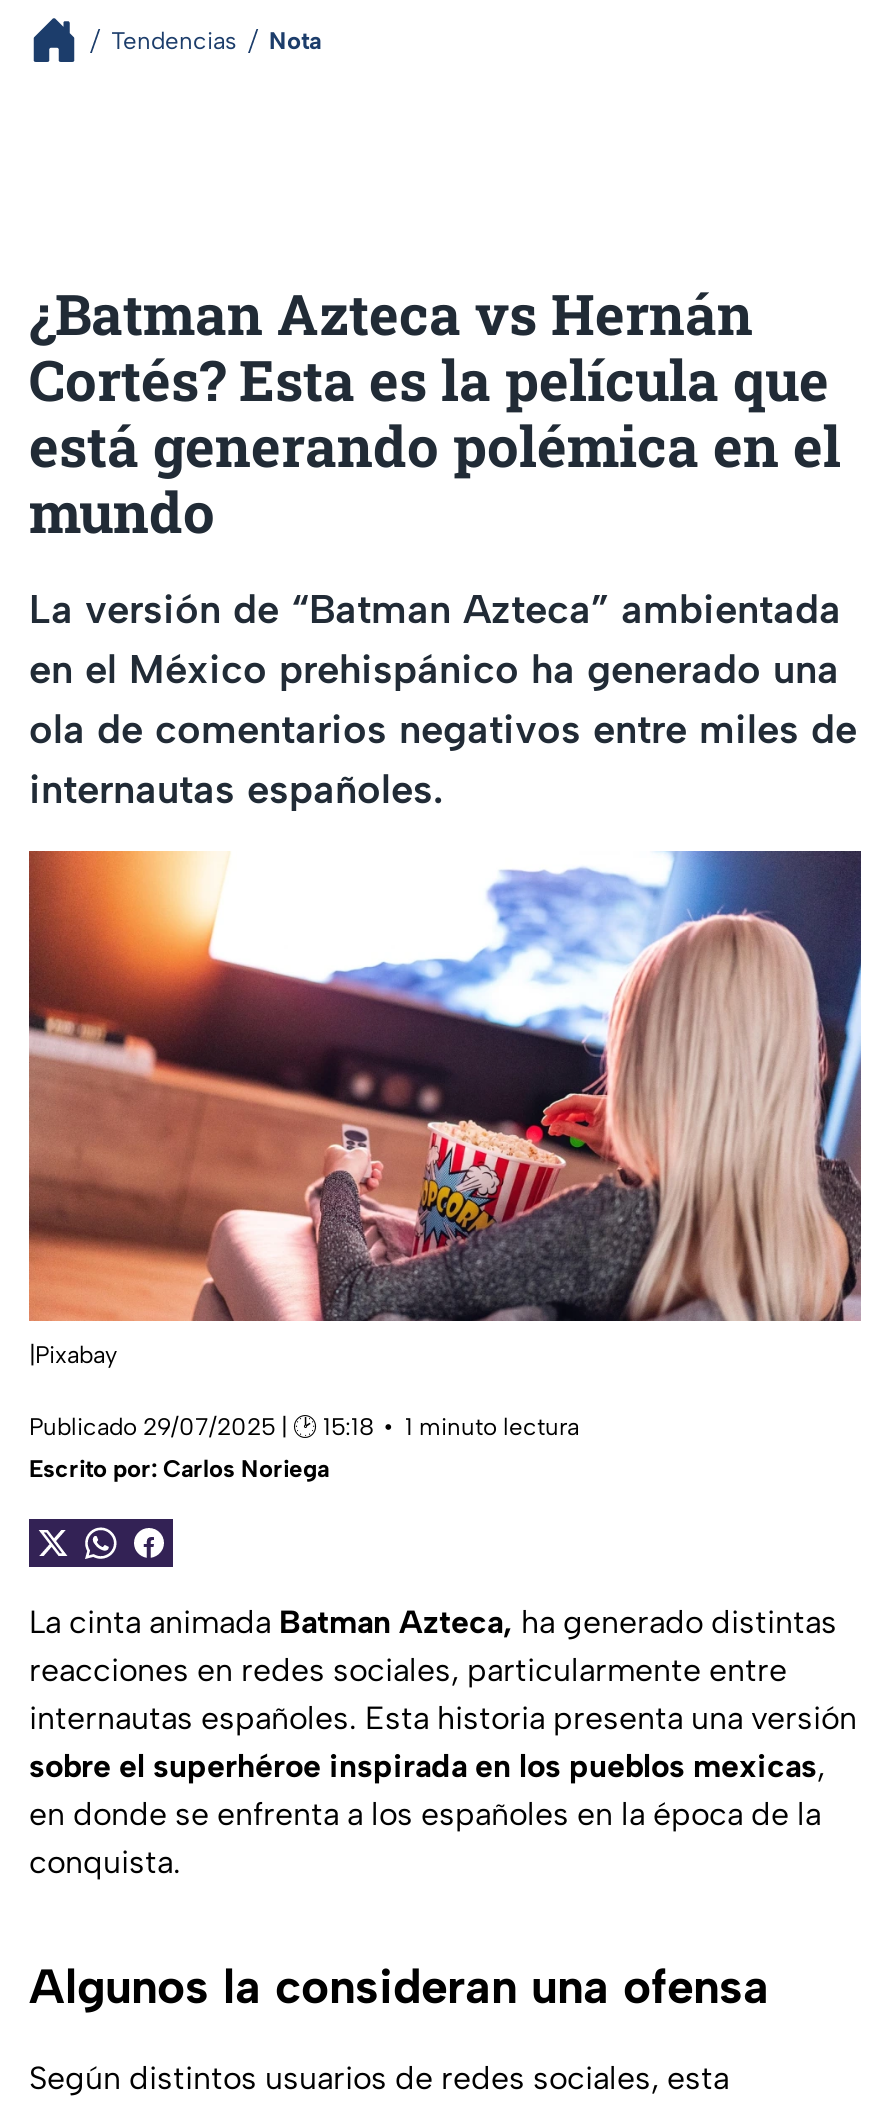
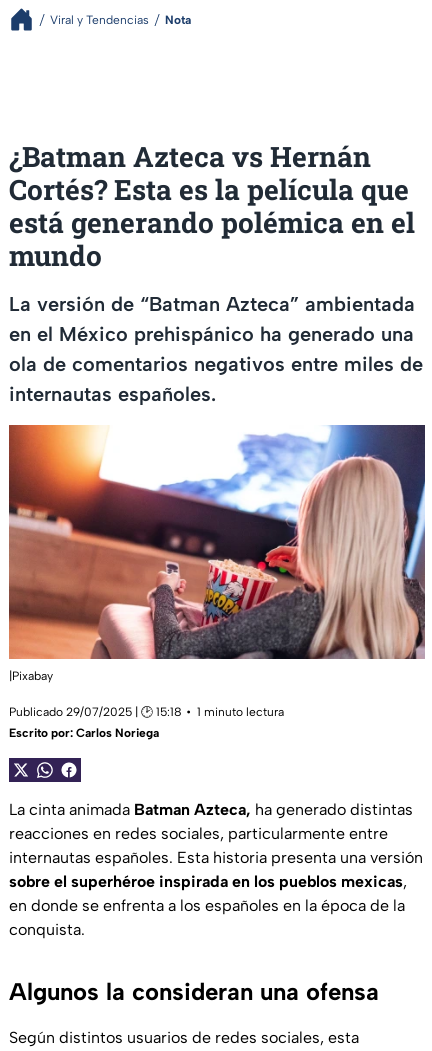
[111,26,237,54] Tendencias -> [50,12,149,26] Viral y Tendencias

